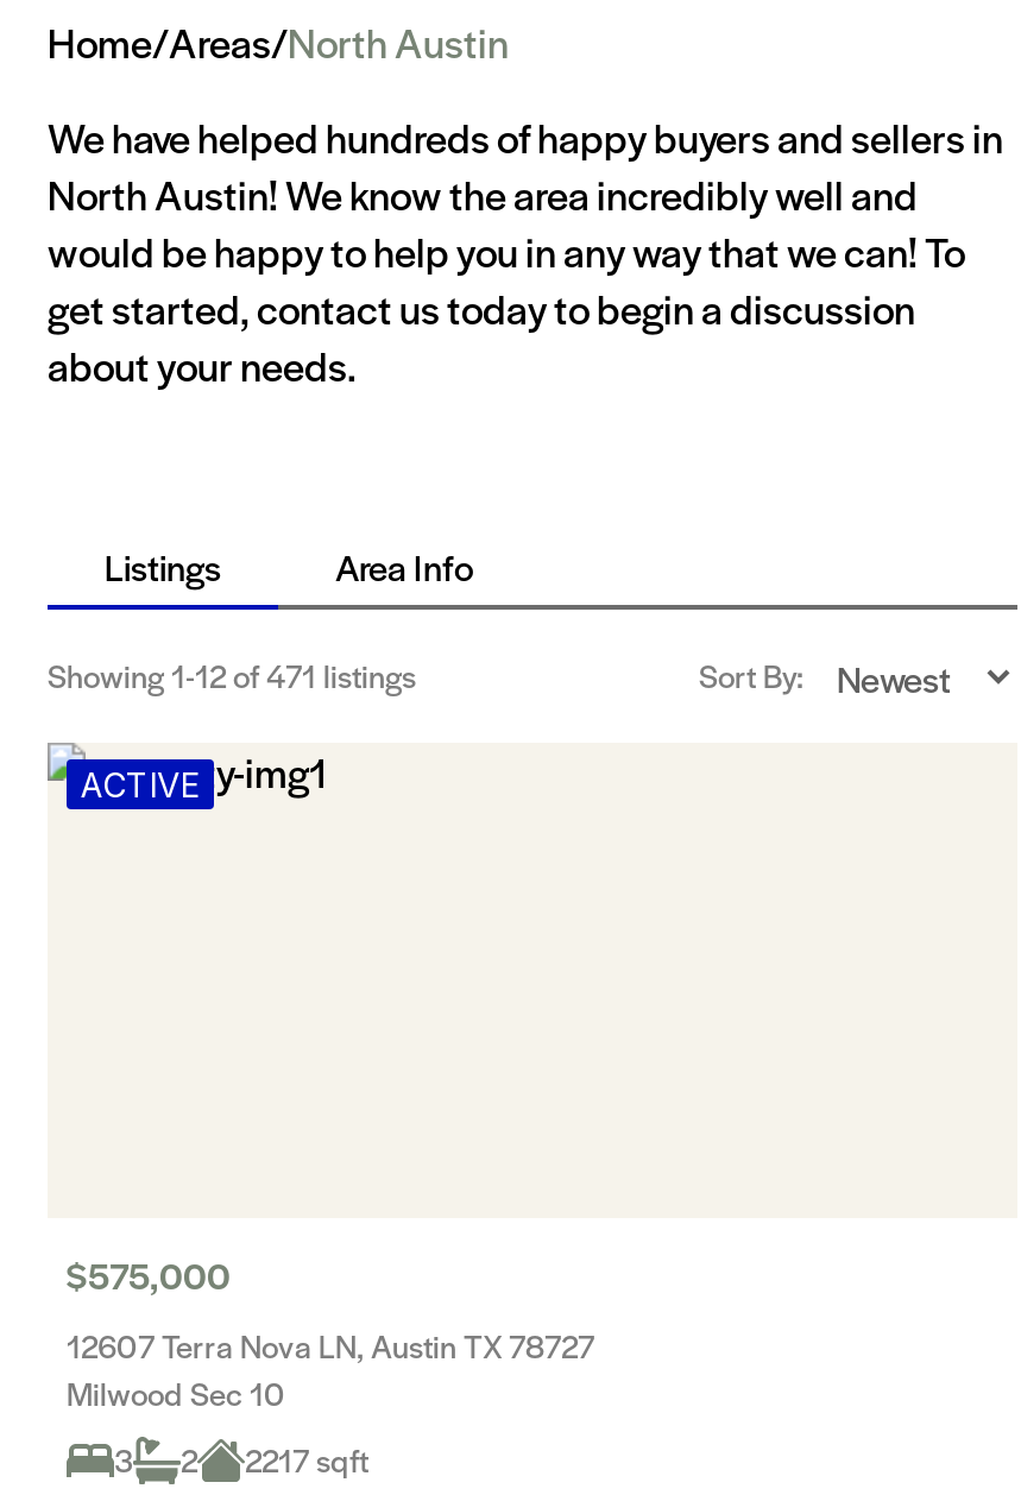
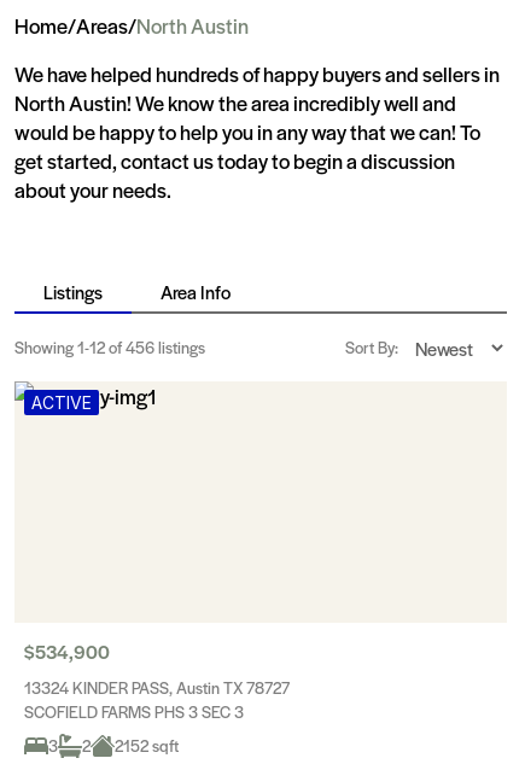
[48,652,416,698] Showing 1-12 of 471 listings -> [14,336,205,358] Showing 1-12 of 456 listings
[67,1249,231,1299] $575,000 -> [24,638,110,664] $534,900
[67,1323,594,1415] 12607 Terra Nova LN, Austin TX 78727 | Milwood Sec 10 -> [24,676,290,723] 13324 KINDER PASS, Austin TX 78727 | SCOFIELD FARMS PHS 3 SEC 3
[245,1437,368,1482] 2217 sqft -> [115,734,179,757] 2152 sqft

